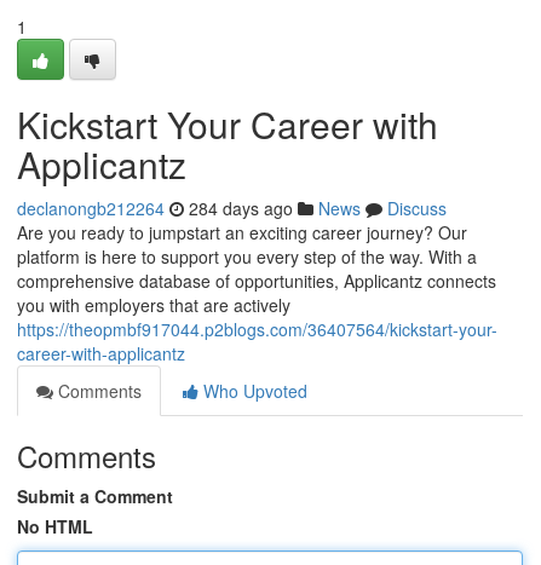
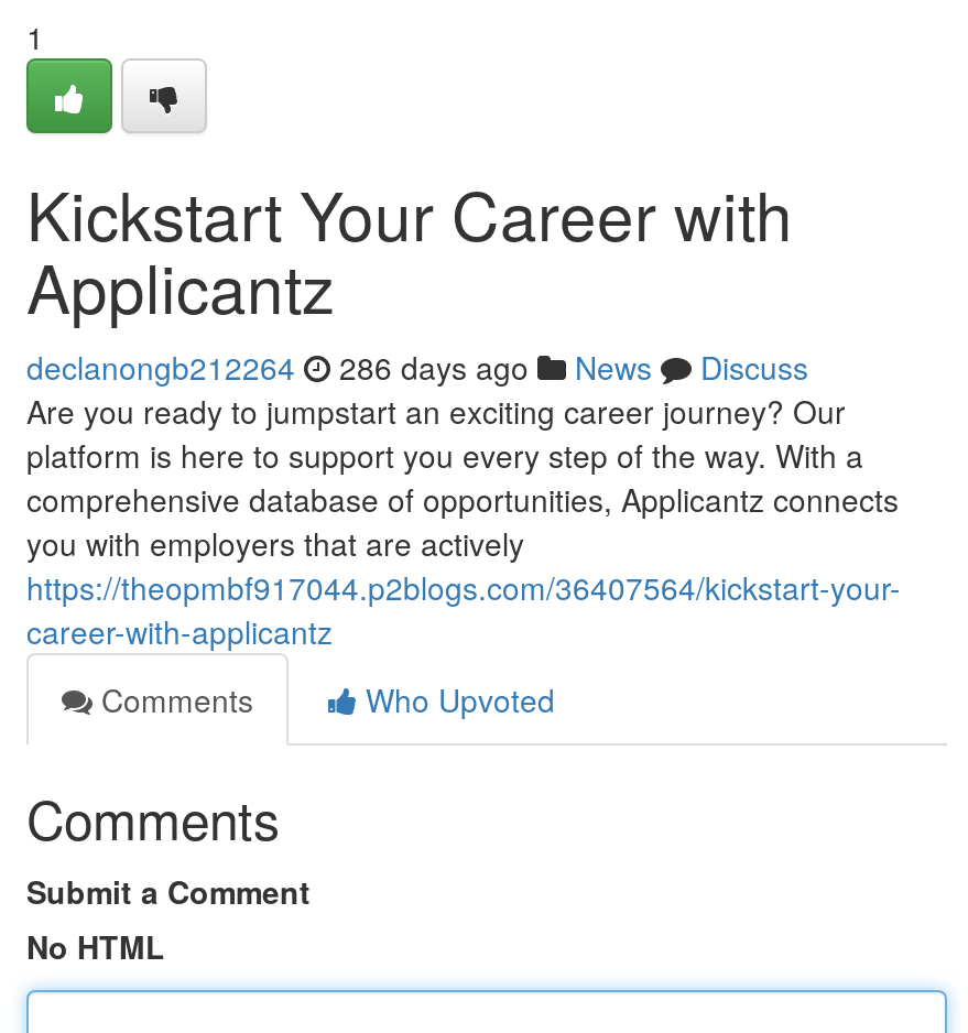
[17,196,447,220] declanongb212264 284 days ago News Discuss -> [26,345,808,389] declanongb212264 286 days ago News Discuss

